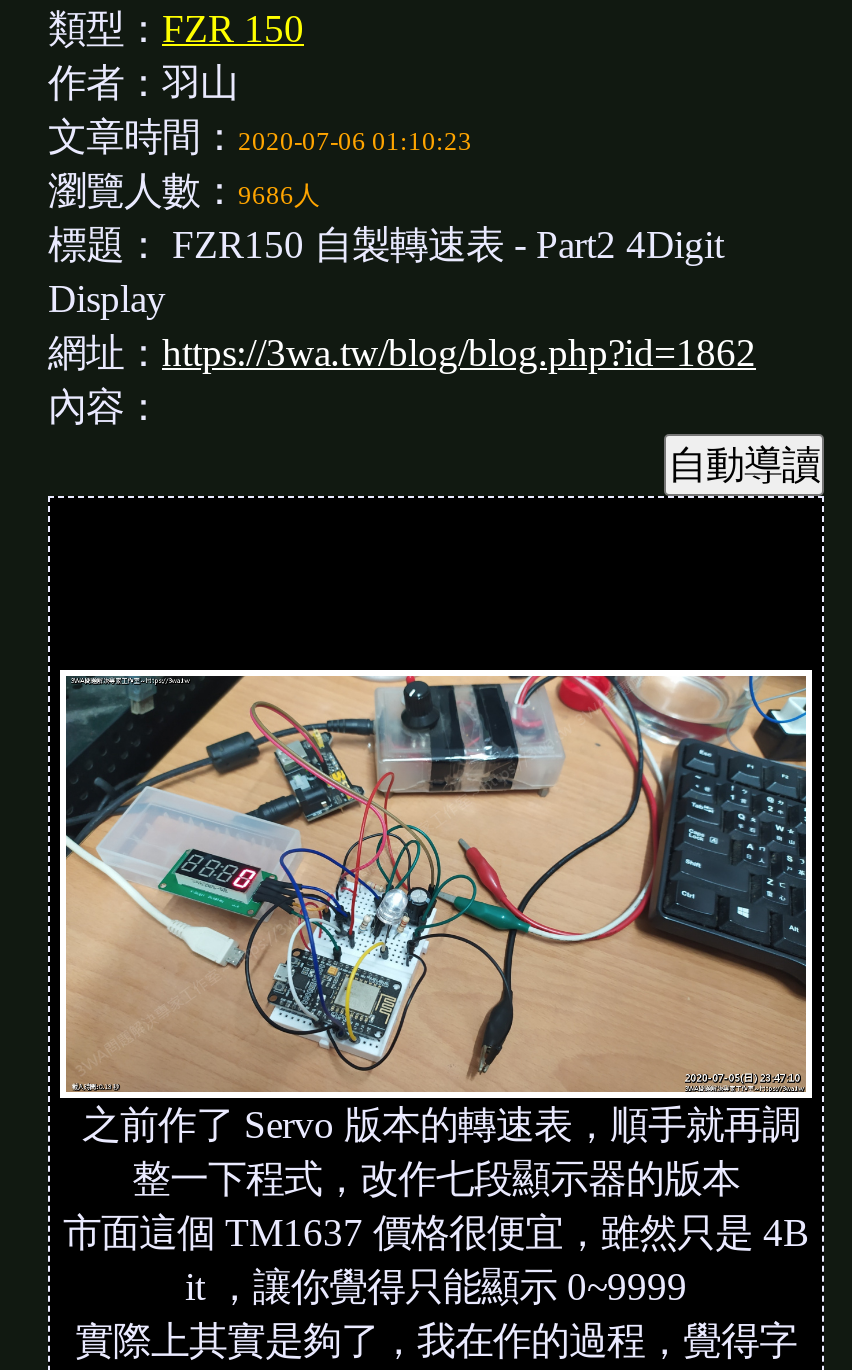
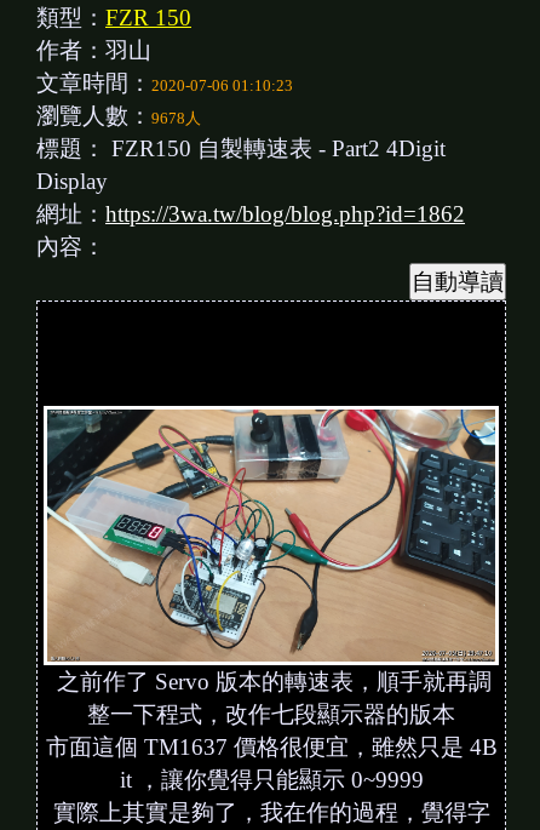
[48,170,320,212] 瀏覽人數：9686人 -> [36,103,201,128] 瀏覽人數：9678人

